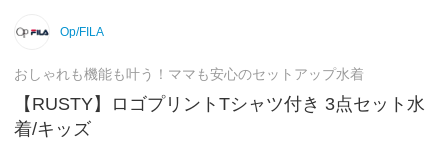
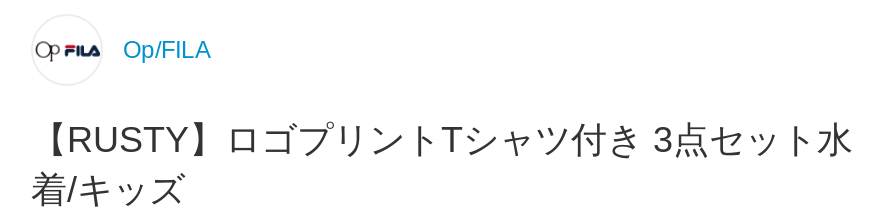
[14,66,364,82] おしゃれも機能も叶う！ママも安心のセットアップ水着 -> none

